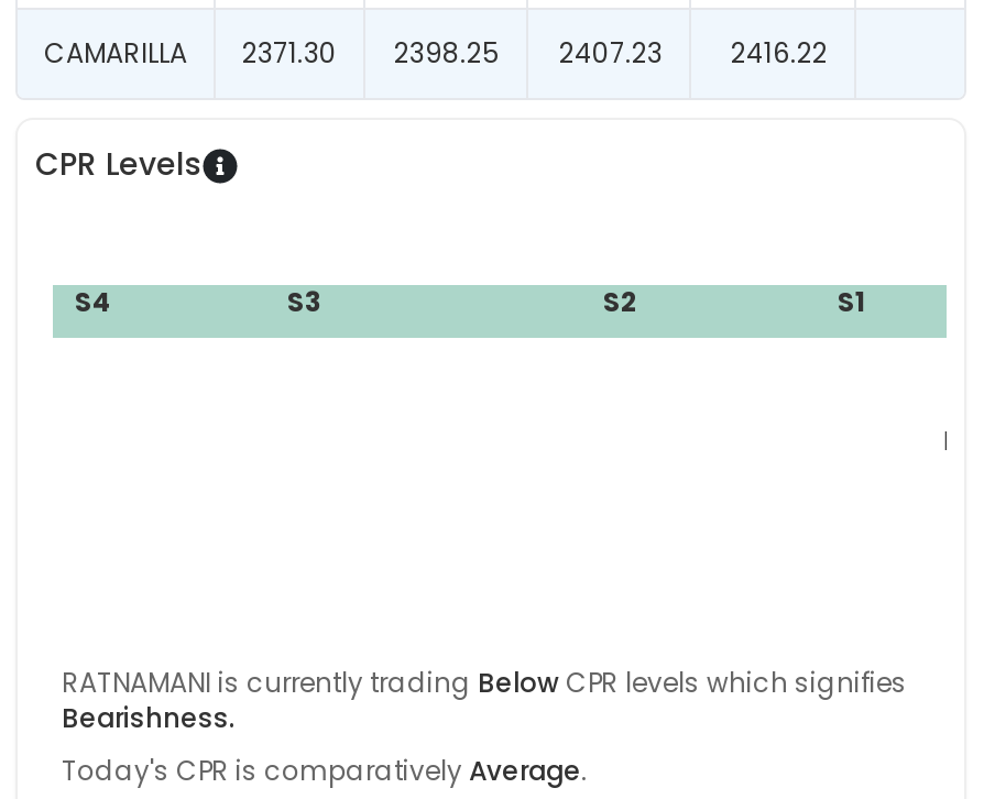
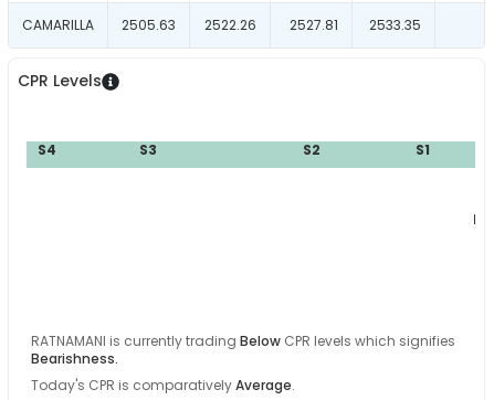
[242,34,337,72] 2371.30 -> [122,15,176,34] 2505.63
[394,34,500,72] 2398.25 -> [204,15,256,34] 2522.26
[559,34,663,72] 2407.23 -> [290,15,338,34] 2527.81
[731,34,828,72] 2416.22 -> [369,15,421,34] 2533.35

